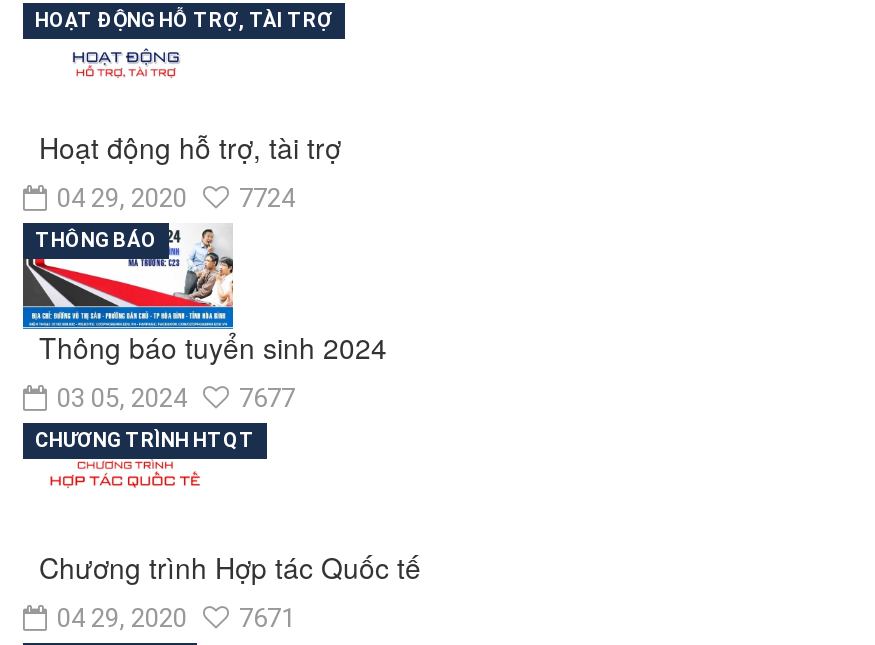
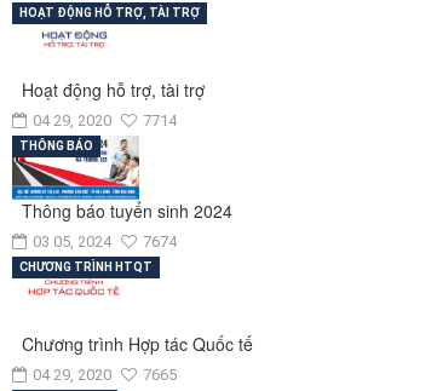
[57,183,295,213] 04 29, 2020 7724 -> [33,111,177,130] 04 29, 2020 7714
[57,383,295,413] 03 05, 2024 7677 -> [33,232,177,250] 03 05, 2024 7674
[57,603,295,633] 04 29, 2020 7671 -> [33,365,177,384] 04 29, 2020 7665

